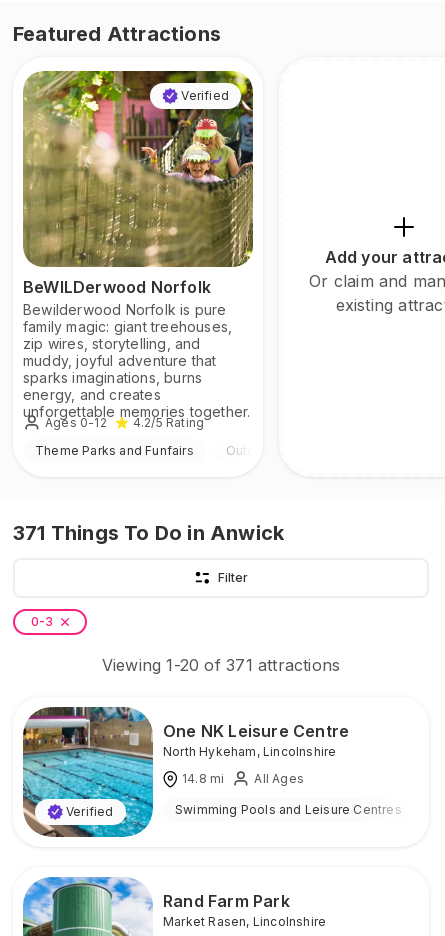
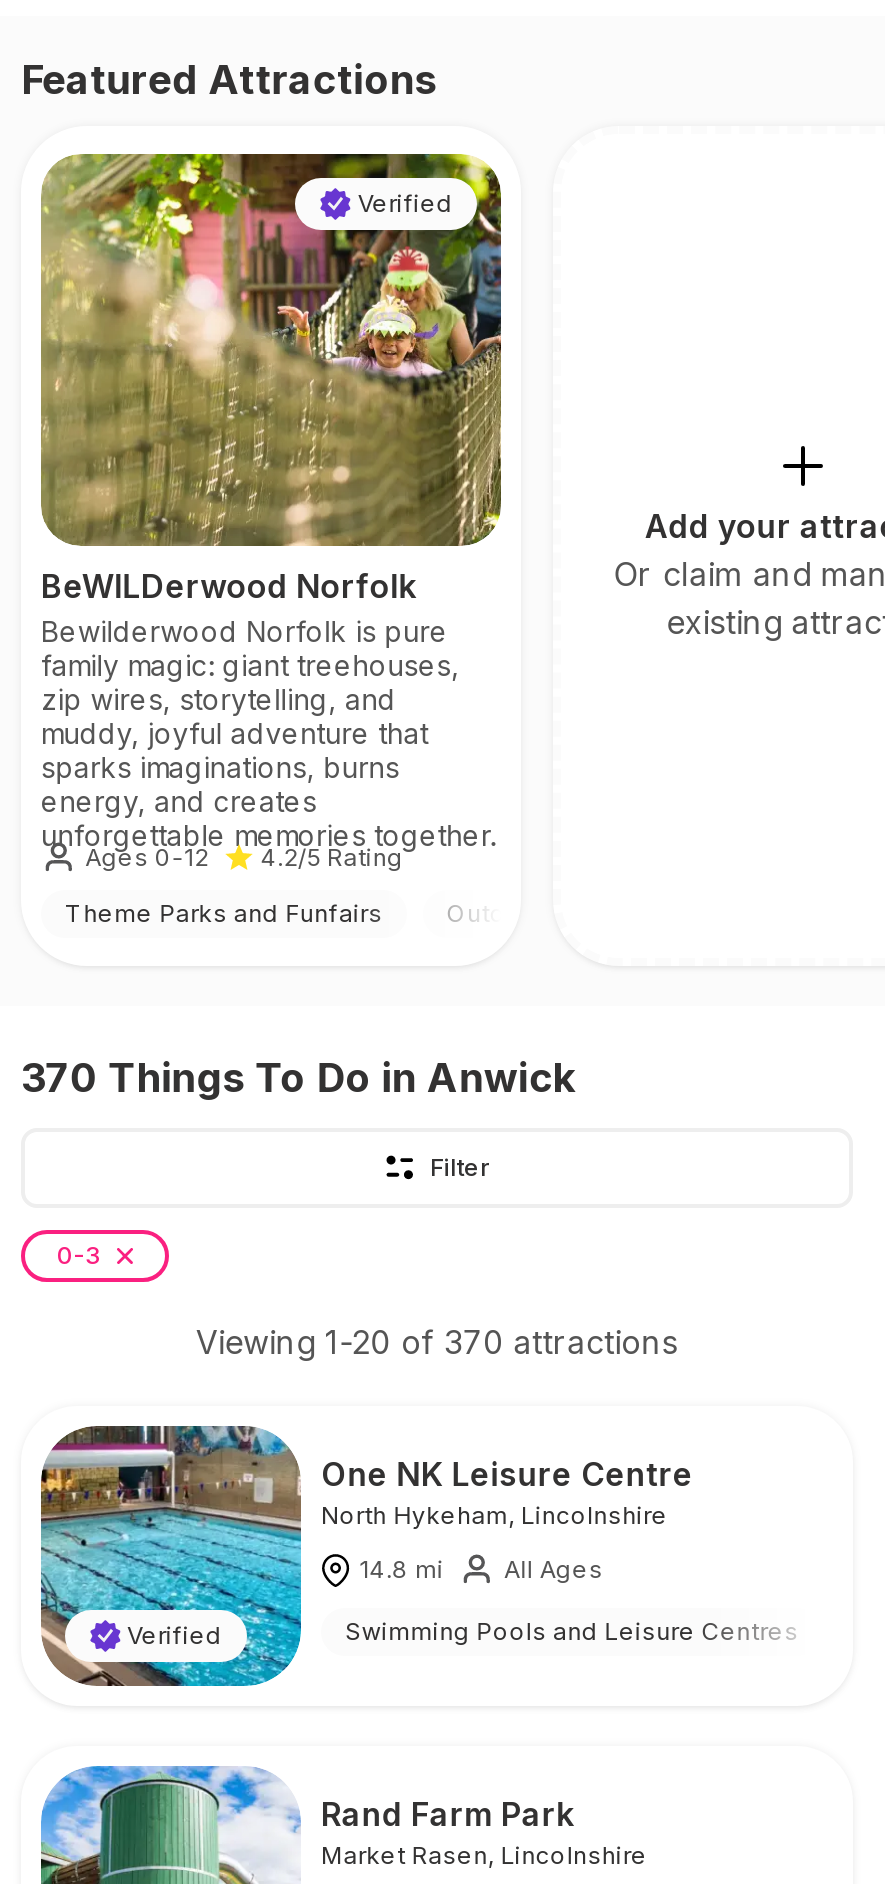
[13,521,284,545] 371 Things To Do in Anwick -> [21,1055,575,1103] 370 Things To Do in Anwick
[102,655,340,675] Viewing 1-20 of 371 attractions -> [196,1323,678,1363] Viewing 1-20 of 370 attractions

